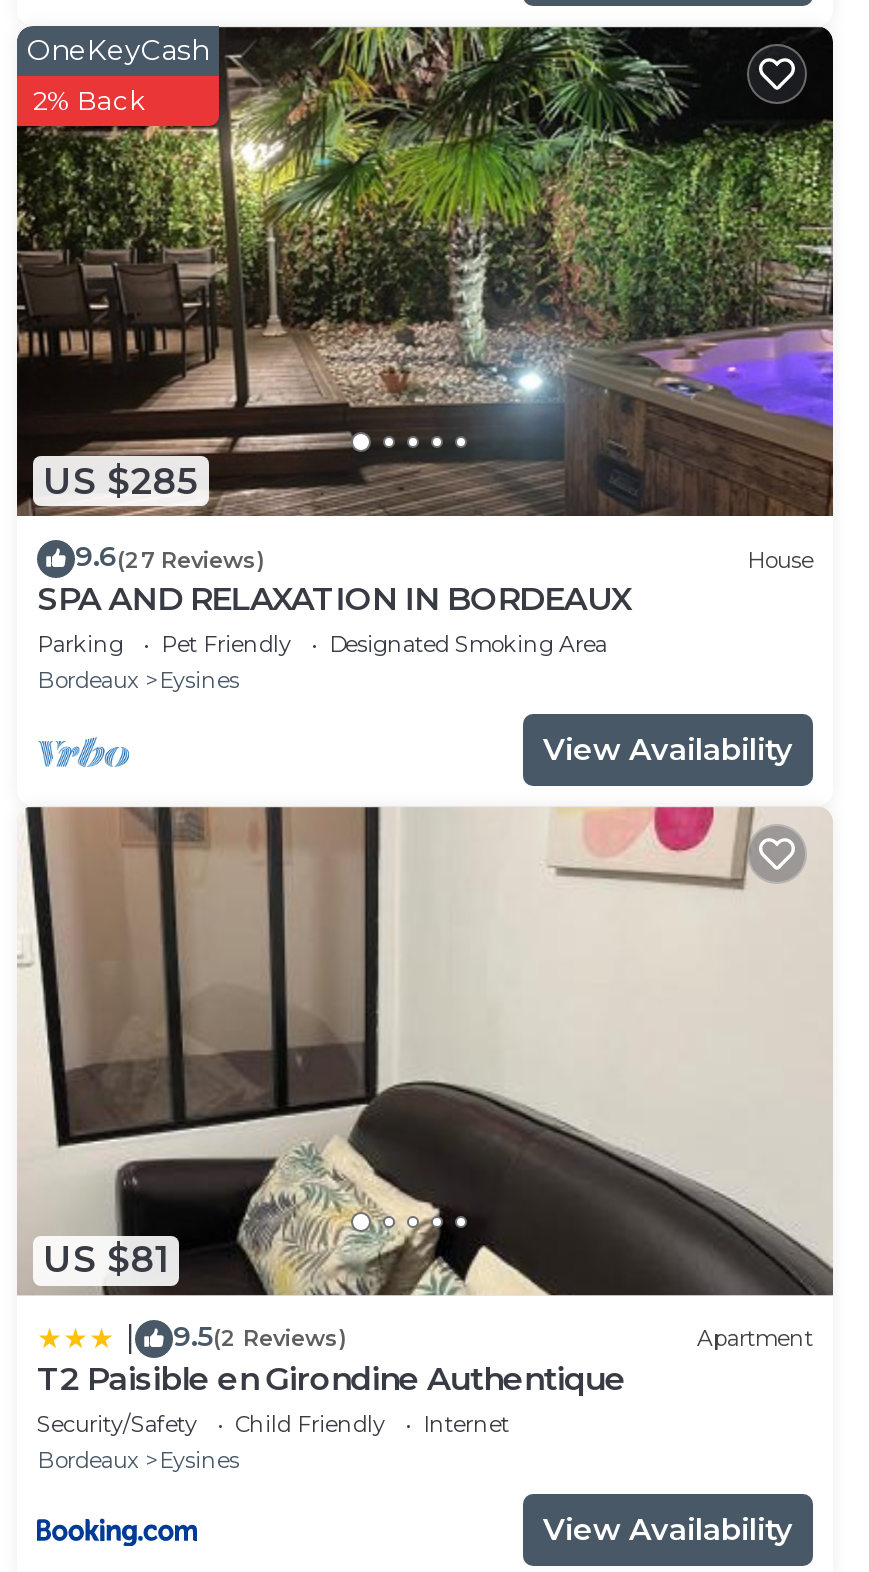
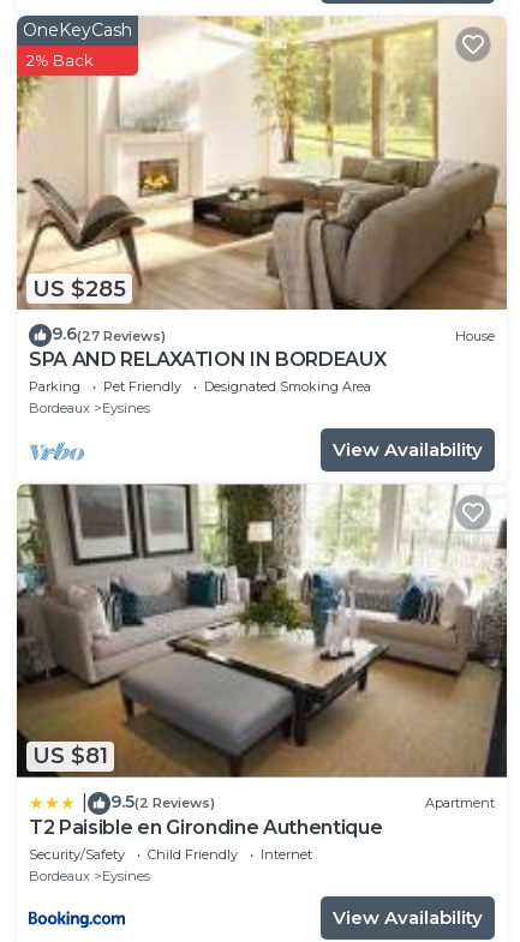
[15,24,835,518] [image] -> [16,16,508,311] [image]
[17,806,833,1296] [image] -> [16,484,508,778] [image]

